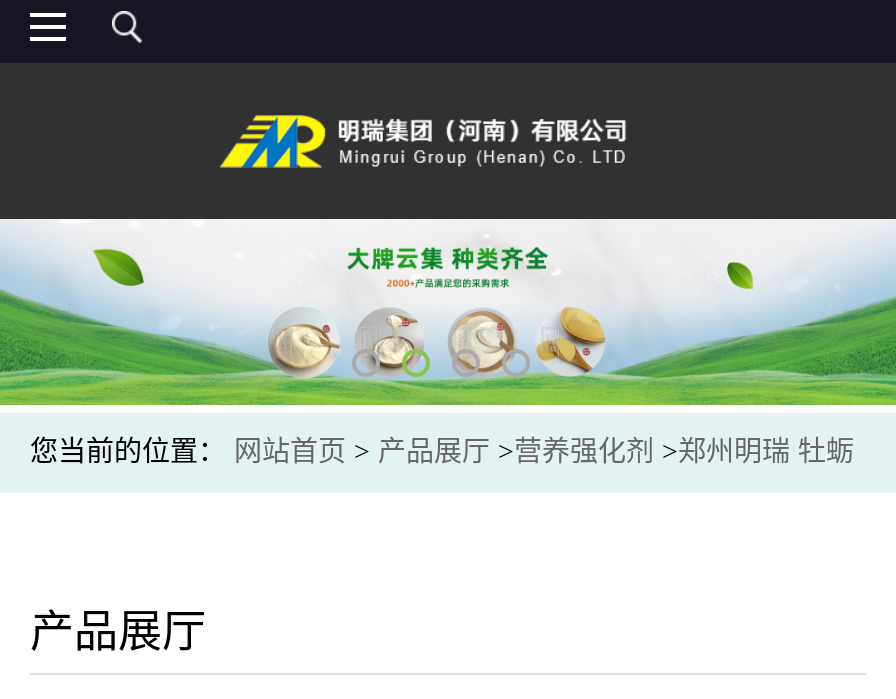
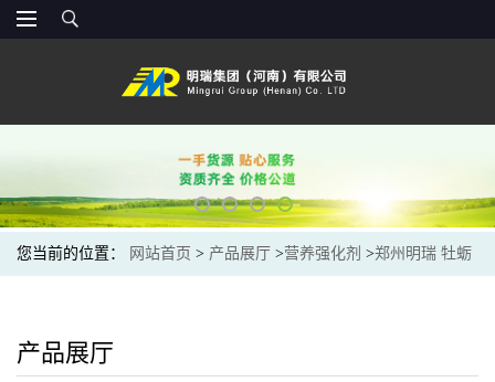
[6,239,890,407] [image] -> [3,137,492,229] [image]

